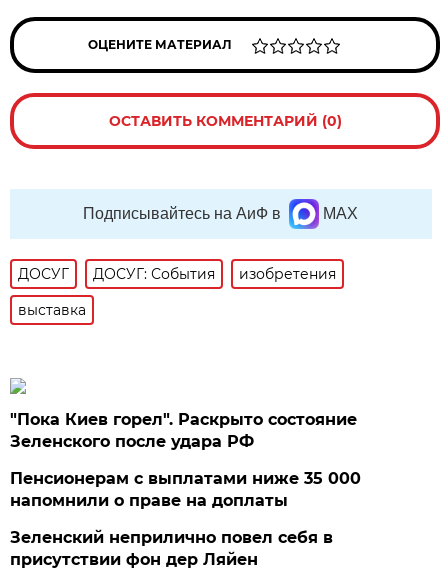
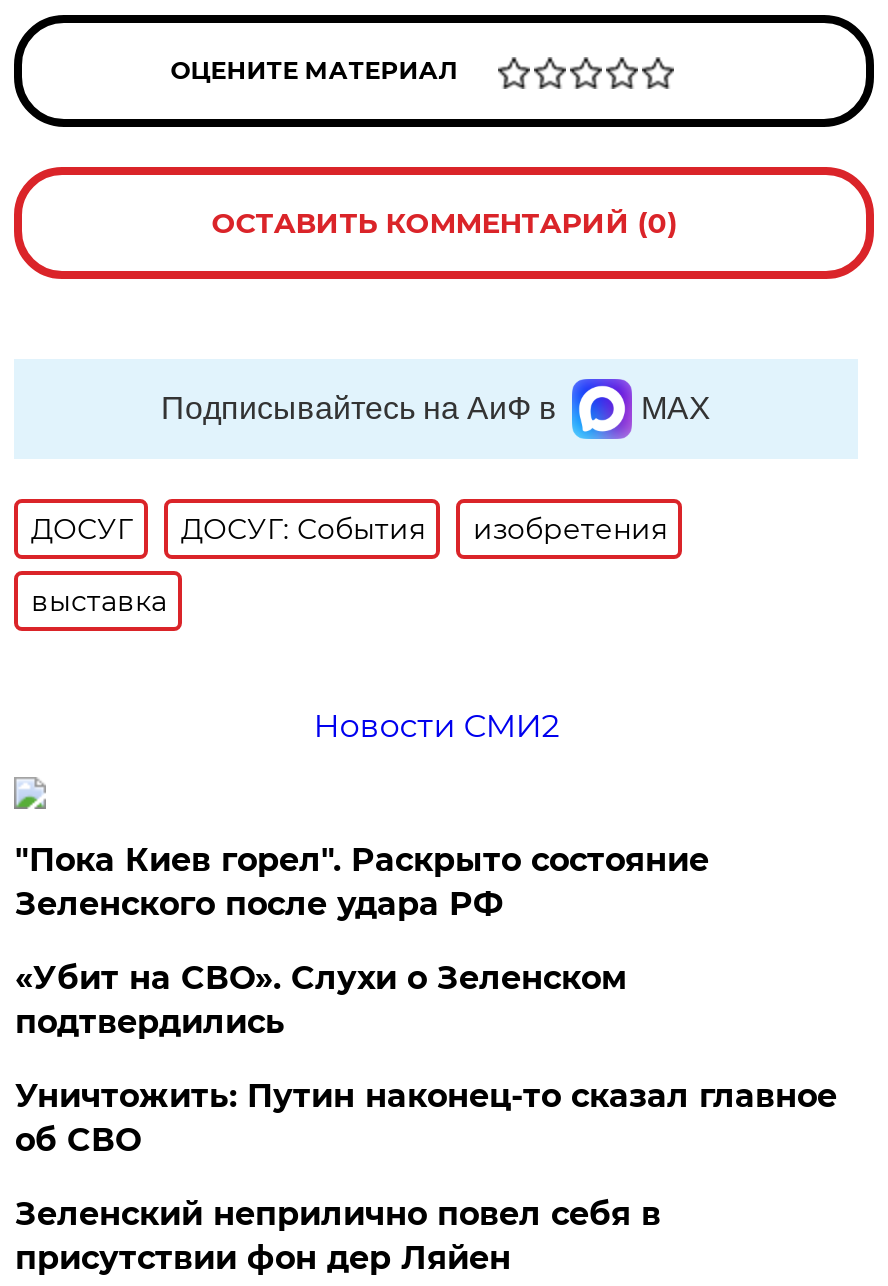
none -> [313,707,559,745] Новости СМИ2
[10,469,361,510] Пенсионерам с выплатами ниже 35 000 | напомнили о праве на доплаты -> [15,959,837,1159] «Убит на СВО». Слухи о Зеленском | подтвердились | Уничтожить: Путин наконец-то сказал главное | об СВО

